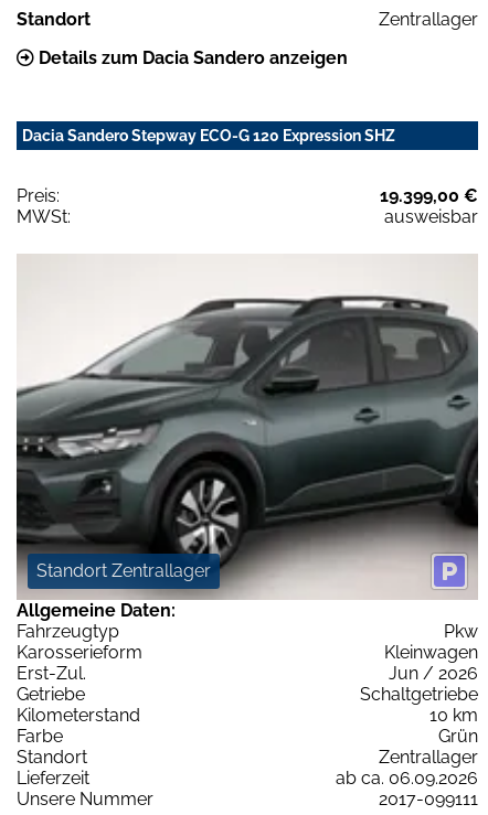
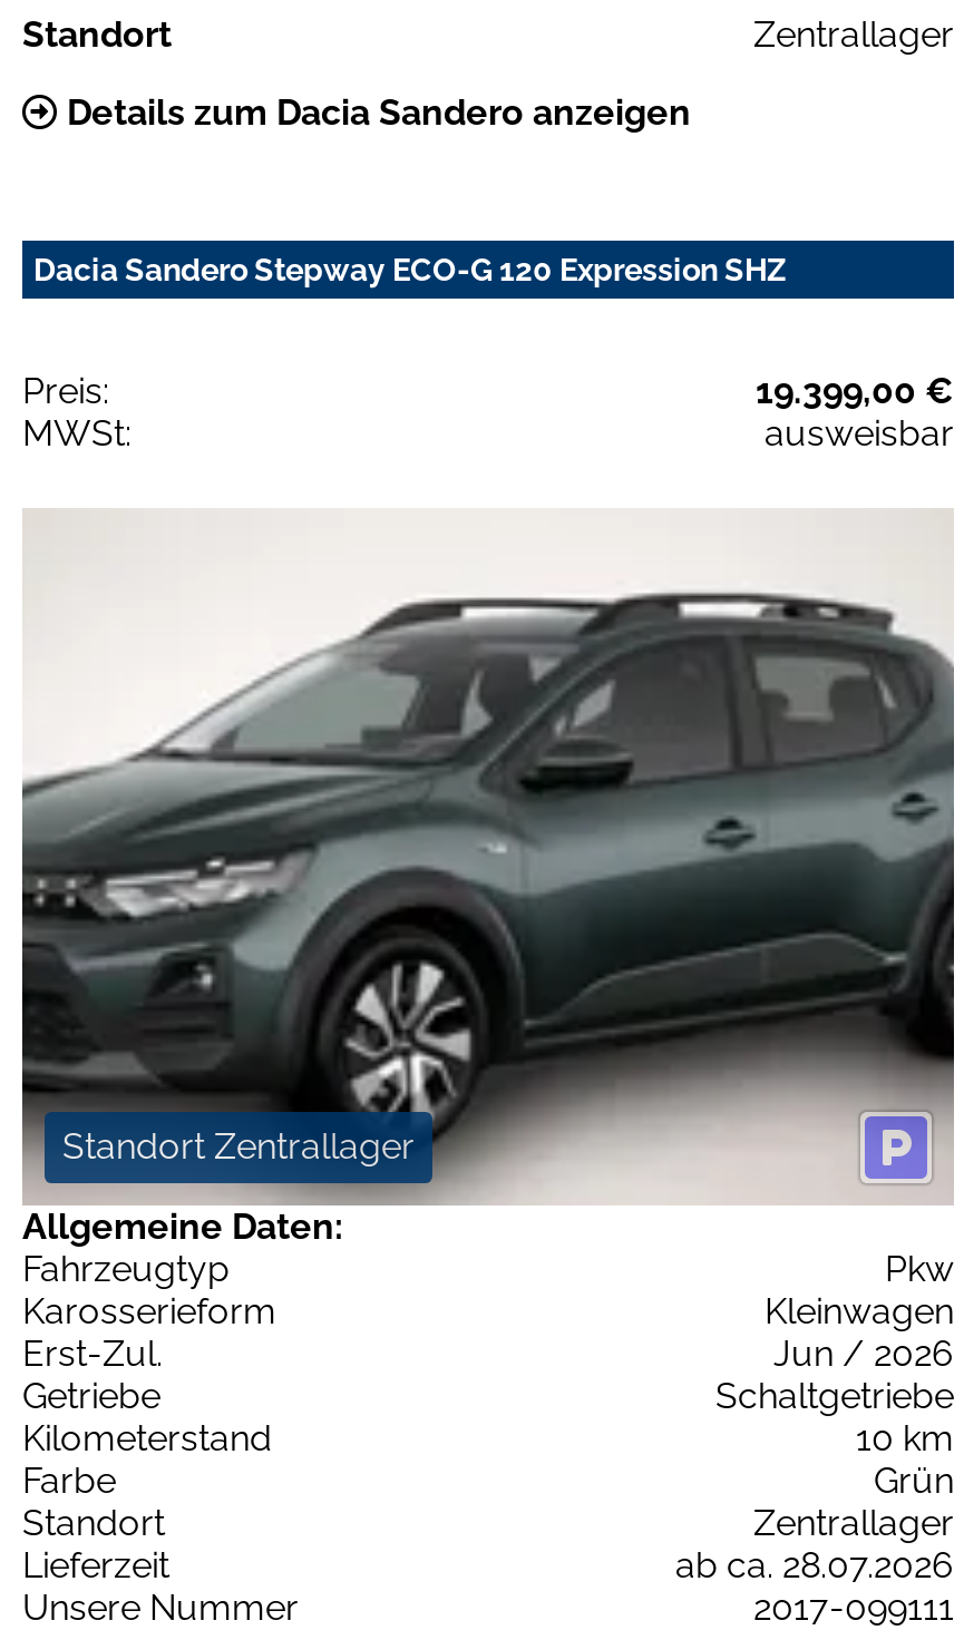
[336,767,478,788] ab ca. 06.09.2026 -> [675,1545,954,1587] ab ca. 28.07.2026

